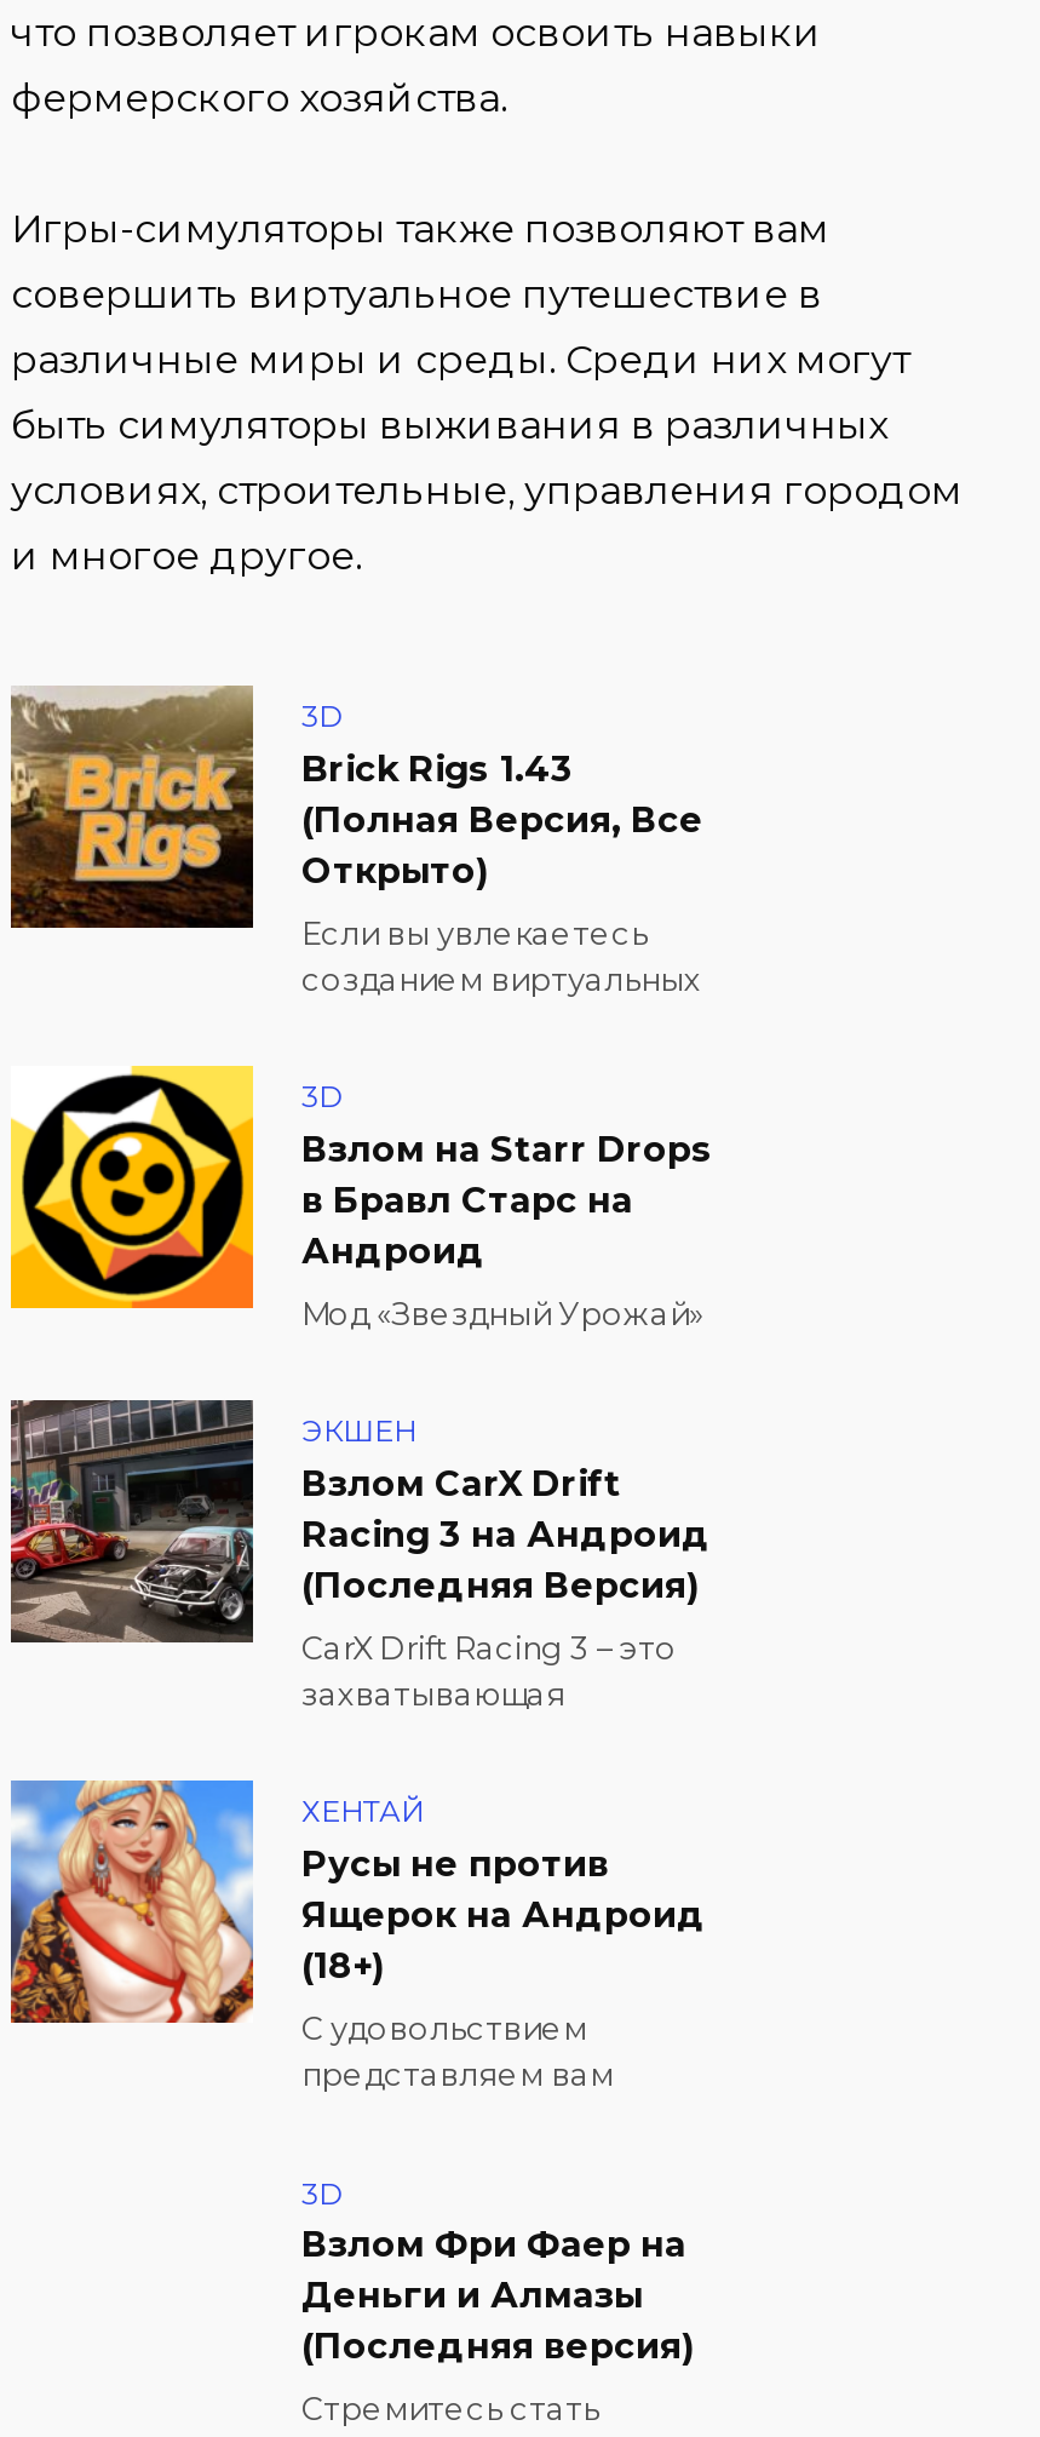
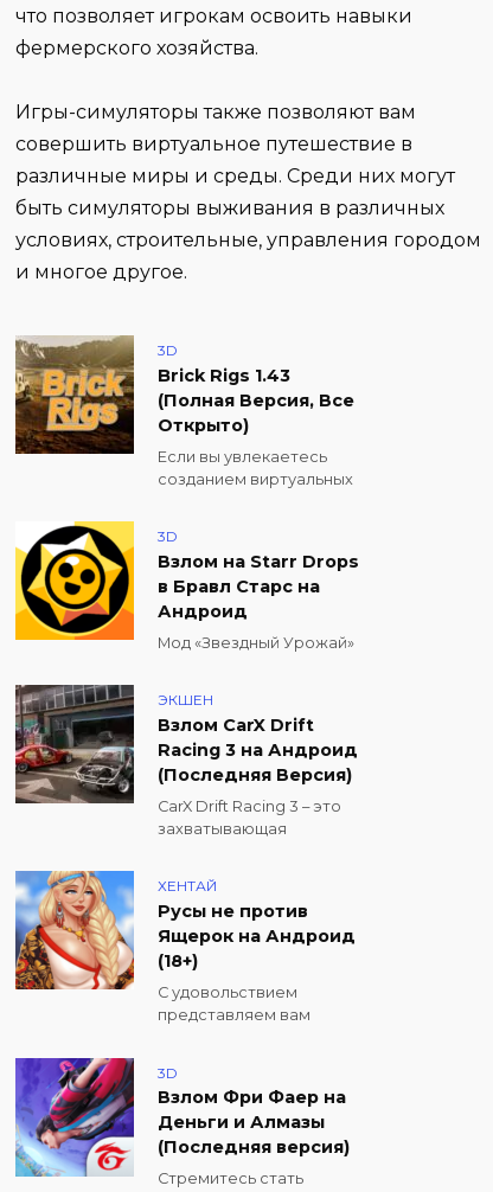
none -> [14,1057,135,1178] [image]

